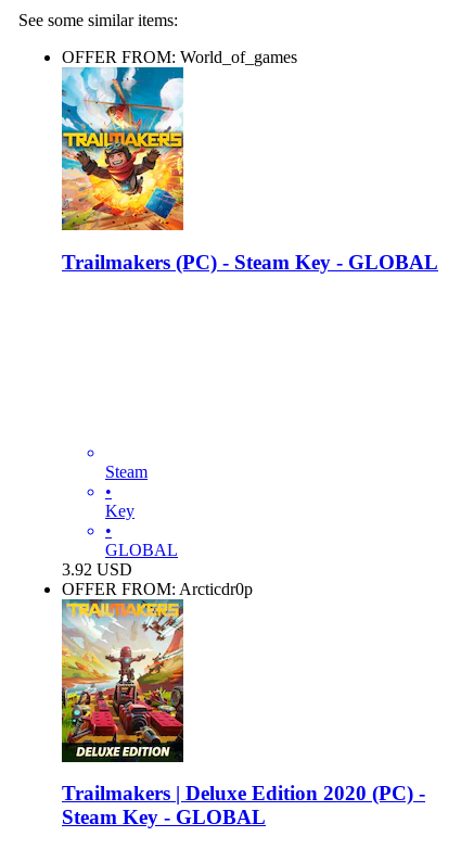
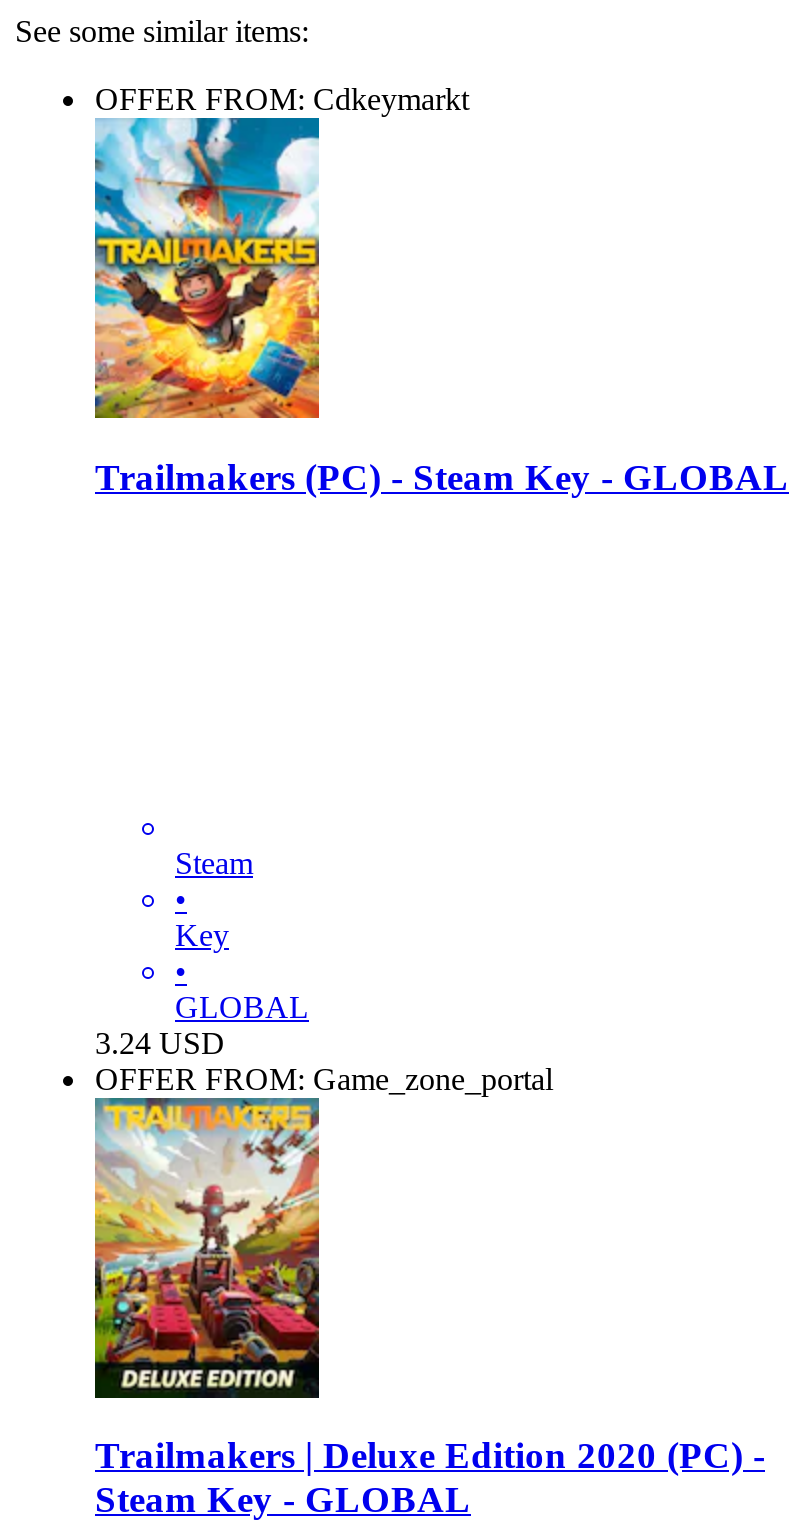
[62,48,297,66] OFFER FROM: World_of_games -> [95,82,469,116] OFFER FROM: Cdkeymarkt
[62,560,132,578] 3.92 USD -> [95,1025,225,1059] 3.24 USD
[62,579,253,598] OFFER FROM: Arcticdr0p -> [95,1061,553,1095] OFFER FROM: Game_zone_portal

